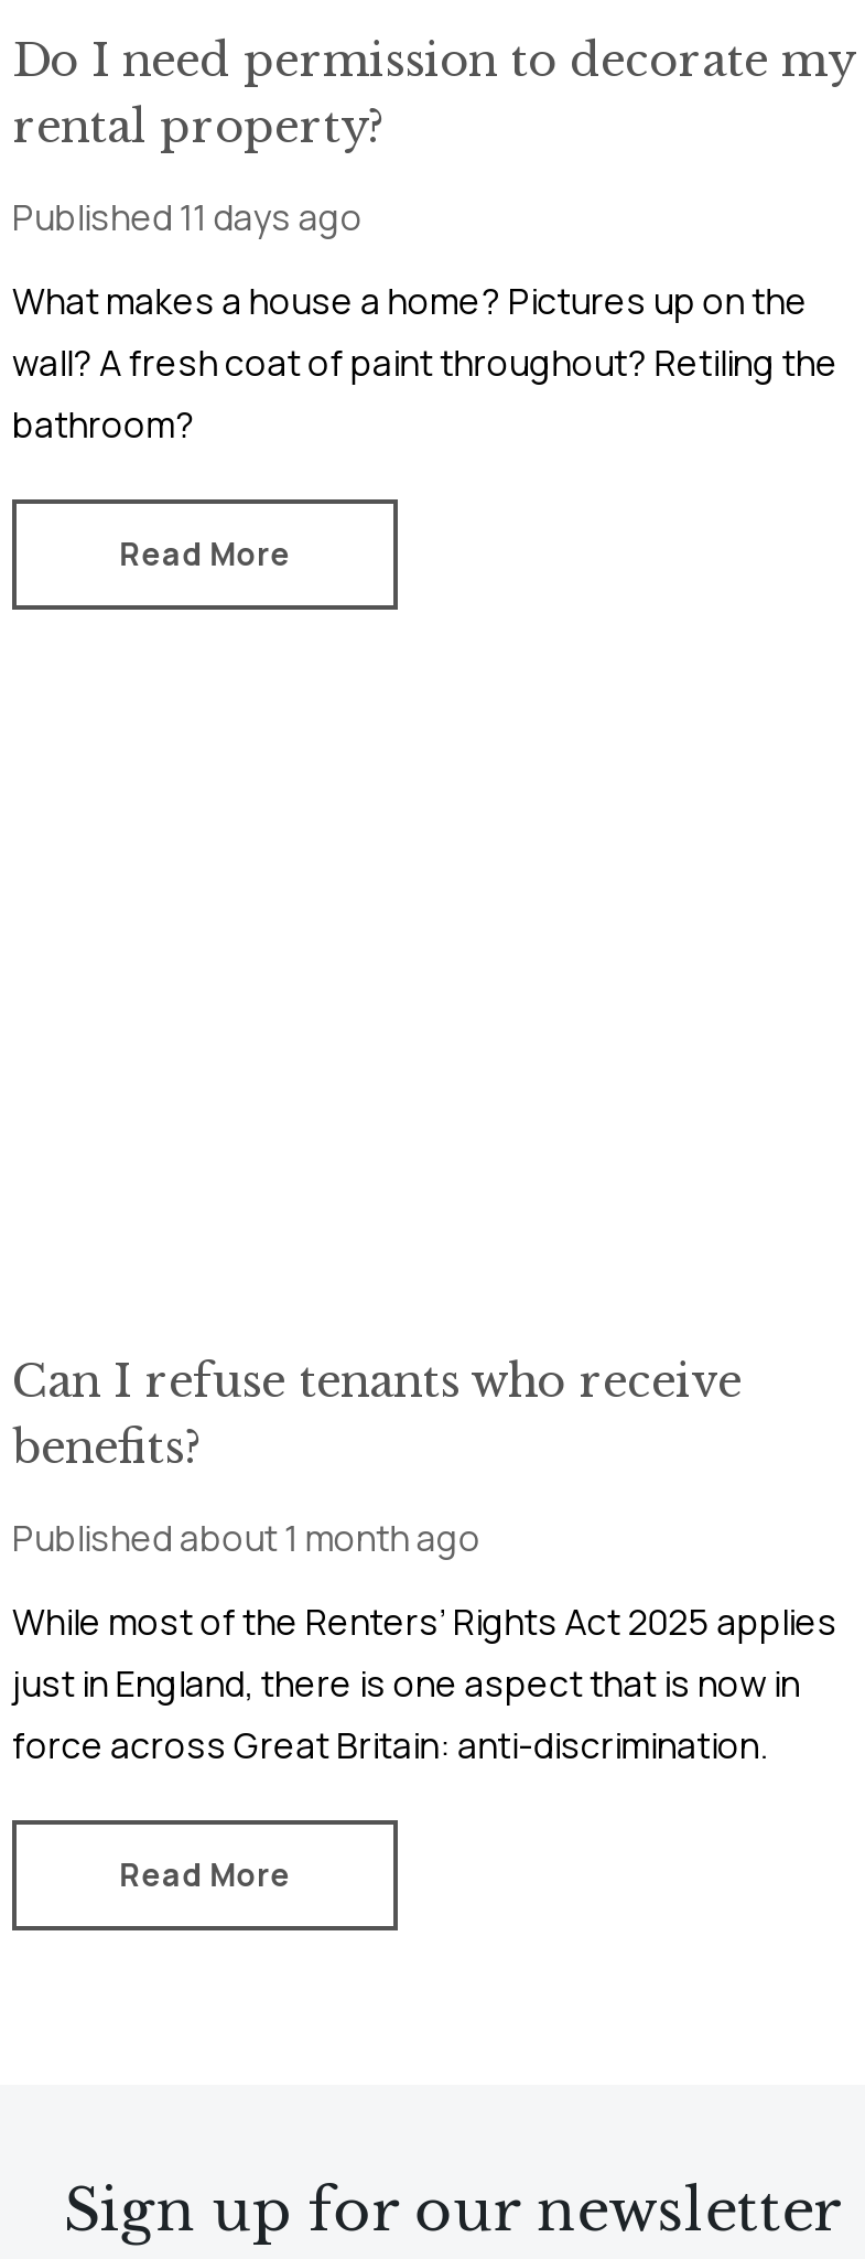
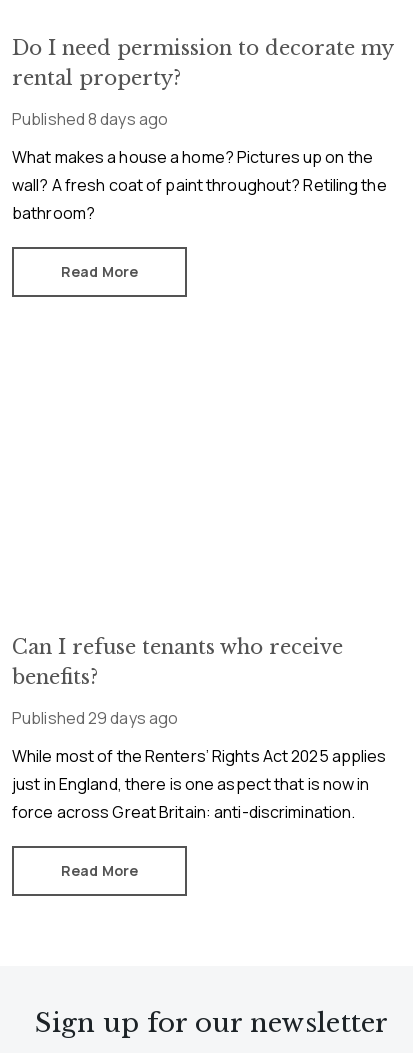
[12,192,363,241] Published 11 days ago -> [12,108,168,130] Published 8 days ago
[12,1513,481,1562] Published about 1 month ago -> [12,707,178,729] Published 29 days ago

